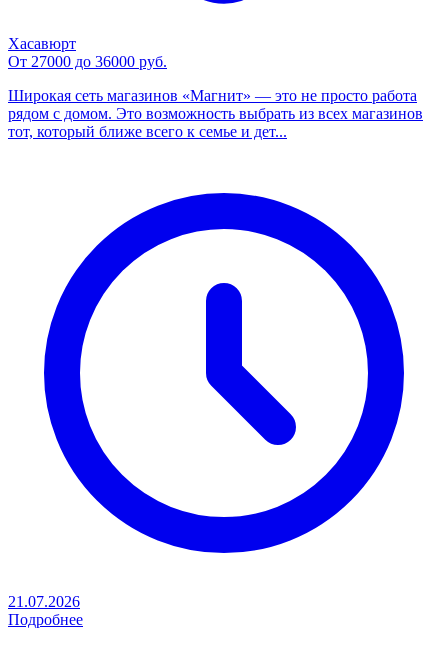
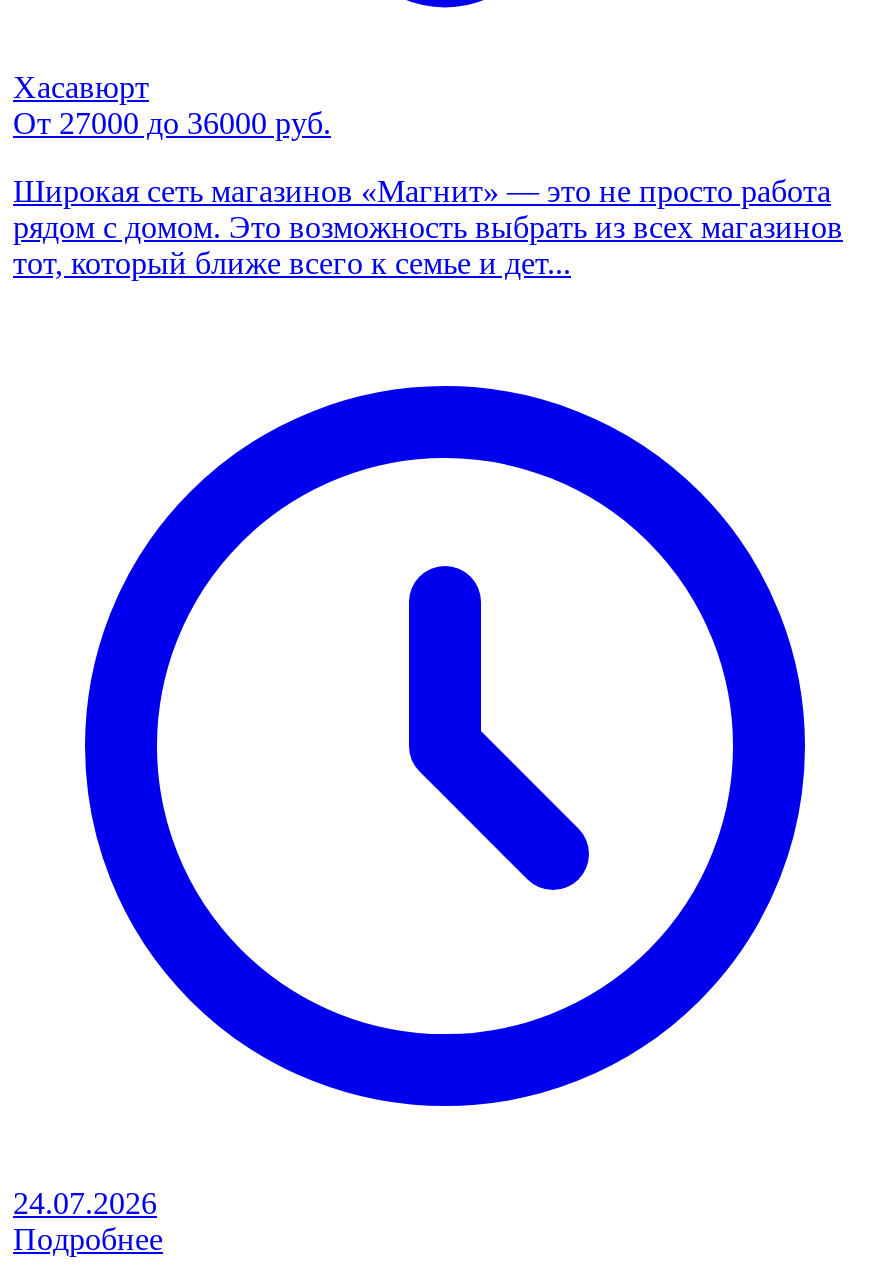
[8,593,80,610] 21.07.2026 -> [13,1186,157,1220] 24.07.2026

